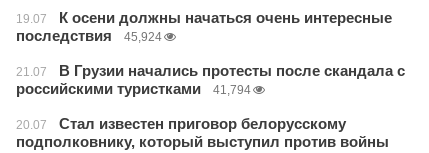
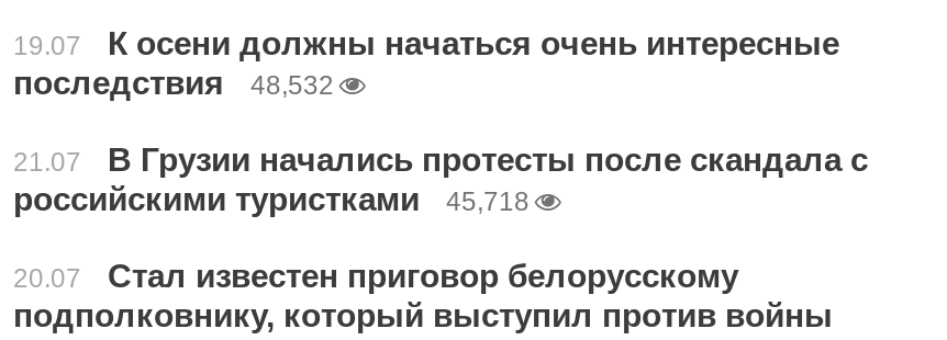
[16,27,162,44] последствия 45,924 -> [13,64,334,101] последствия 48,532
[16,80,251,97] российскими туристками 41,794 -> [13,180,530,217] российскими туристками 45,718

